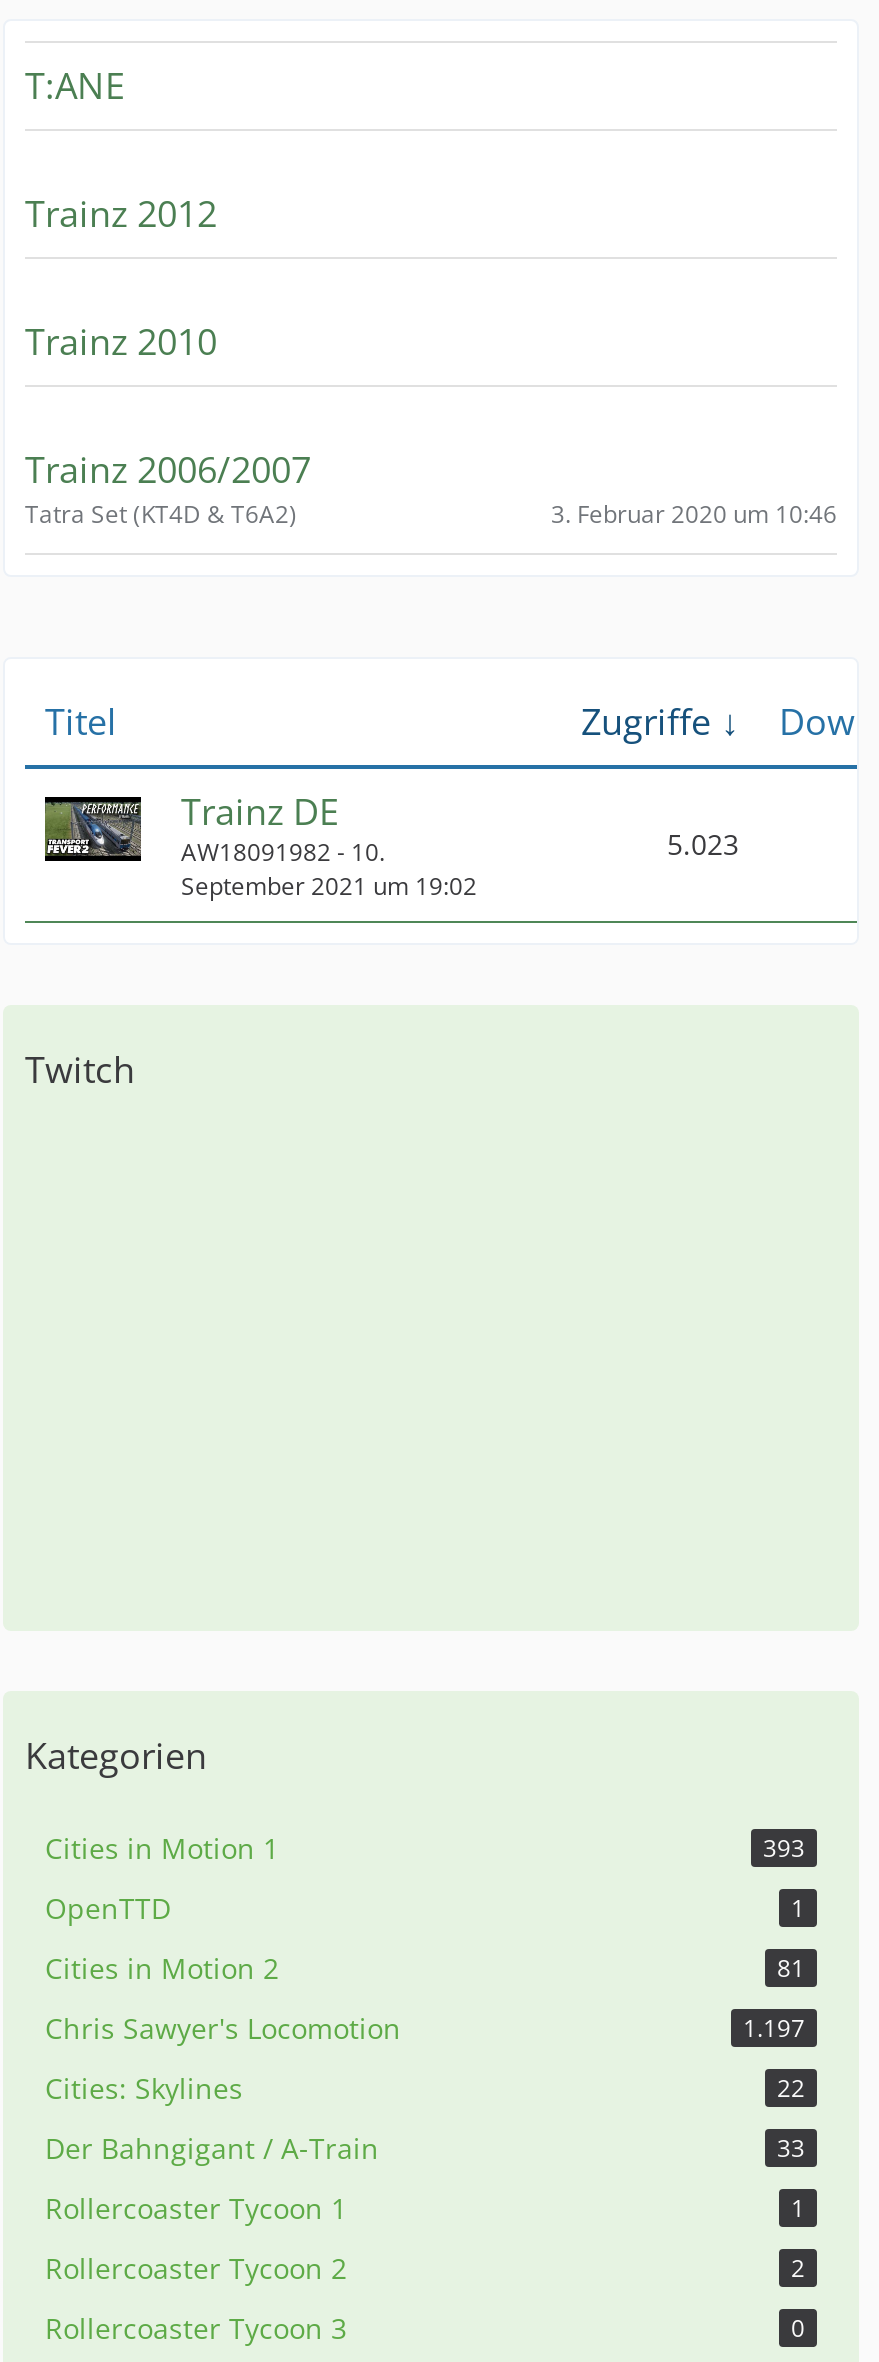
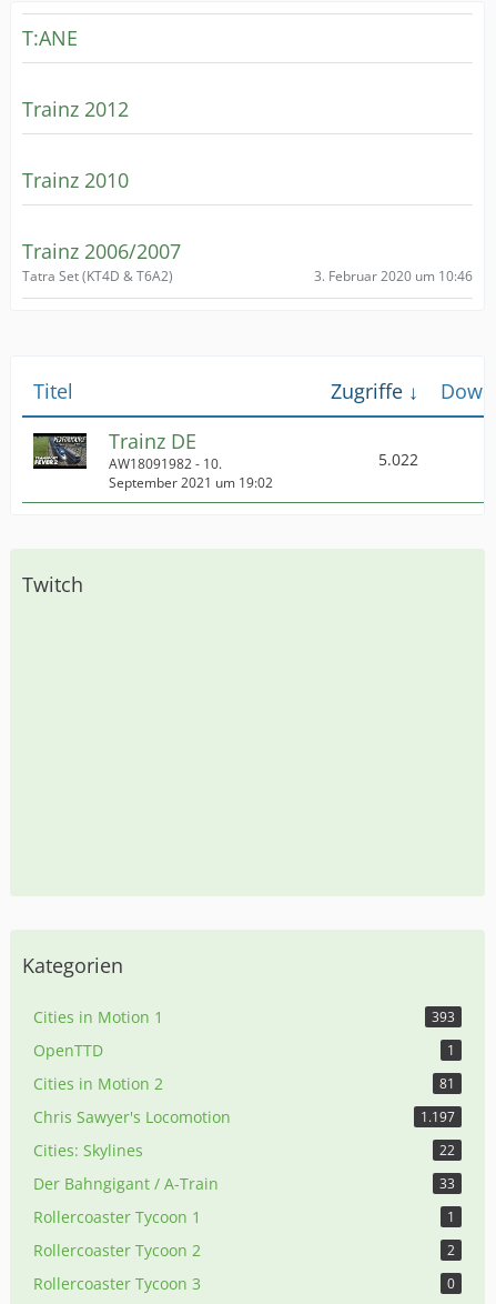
[667,825,739,863] 5.023 -> [378,449,418,470] 5.022

